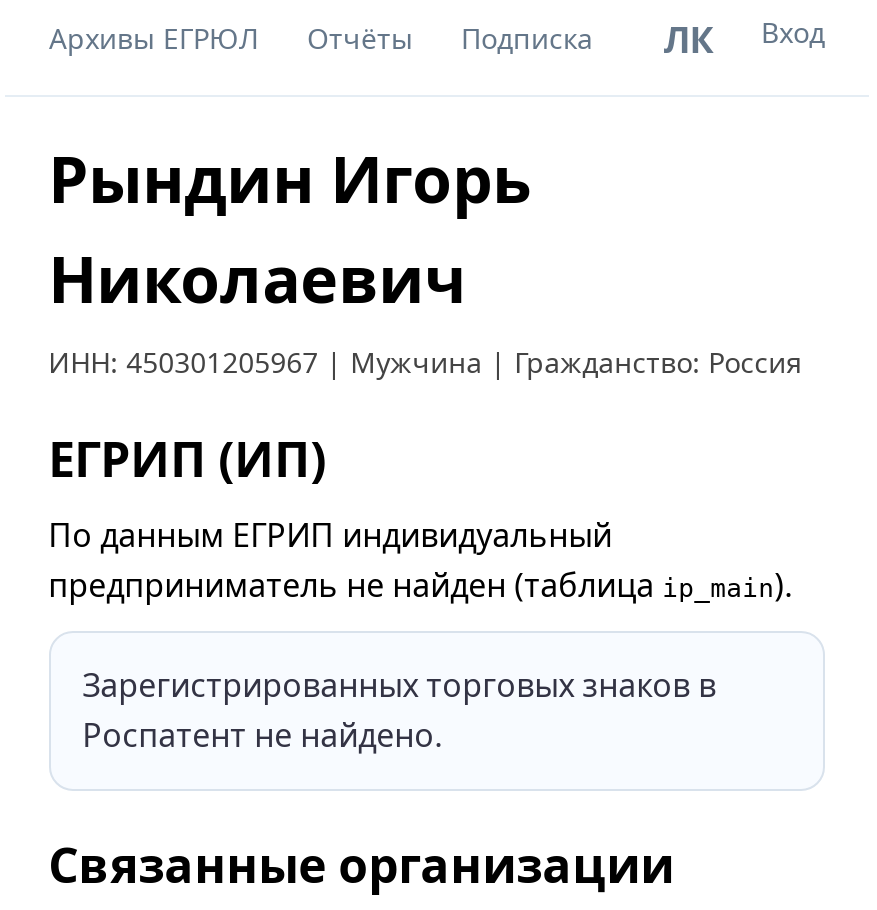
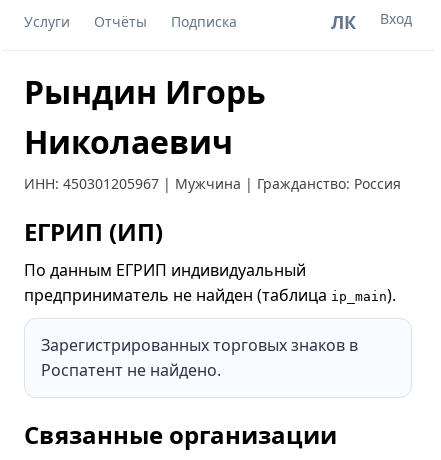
[49,19,259,57] Архивы ЕГРЮЛ -> [24,12,70,31] Услуги

